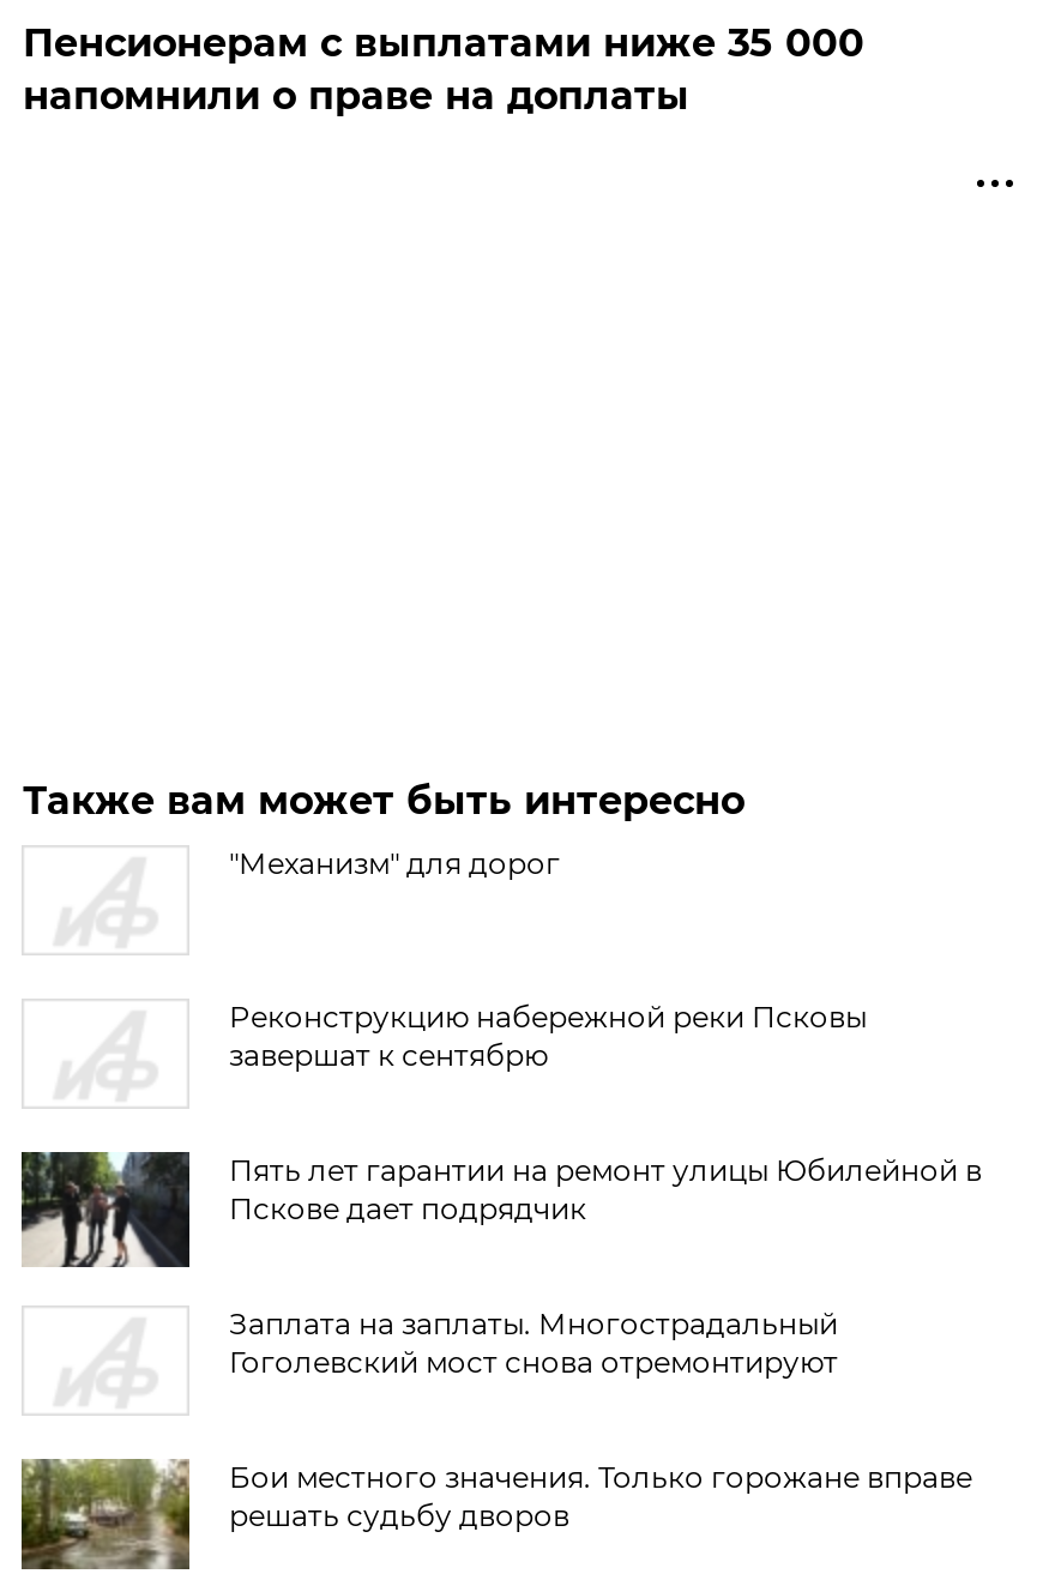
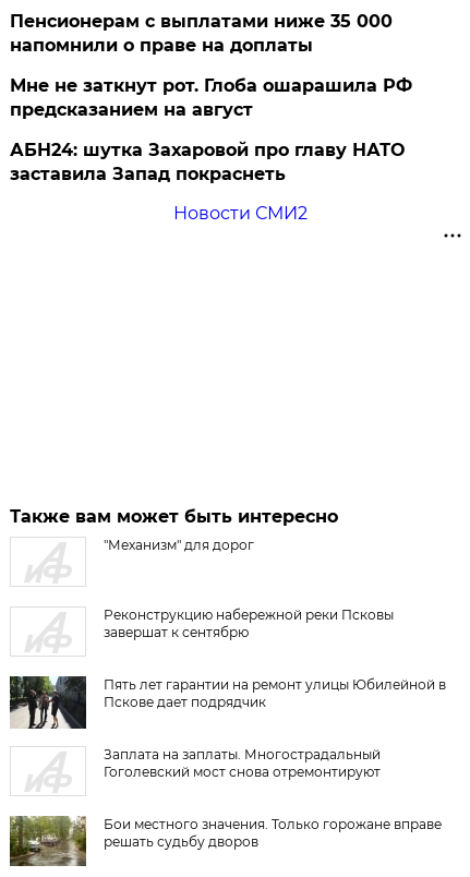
none -> [10,75,413,224] Мне не заткнут рот. Глоба ошарашила РФ | предсказанием на август | АБН24: шутка Захаровой про главу НАТО | заставила Запад покраснеть | Новости СМИ2

